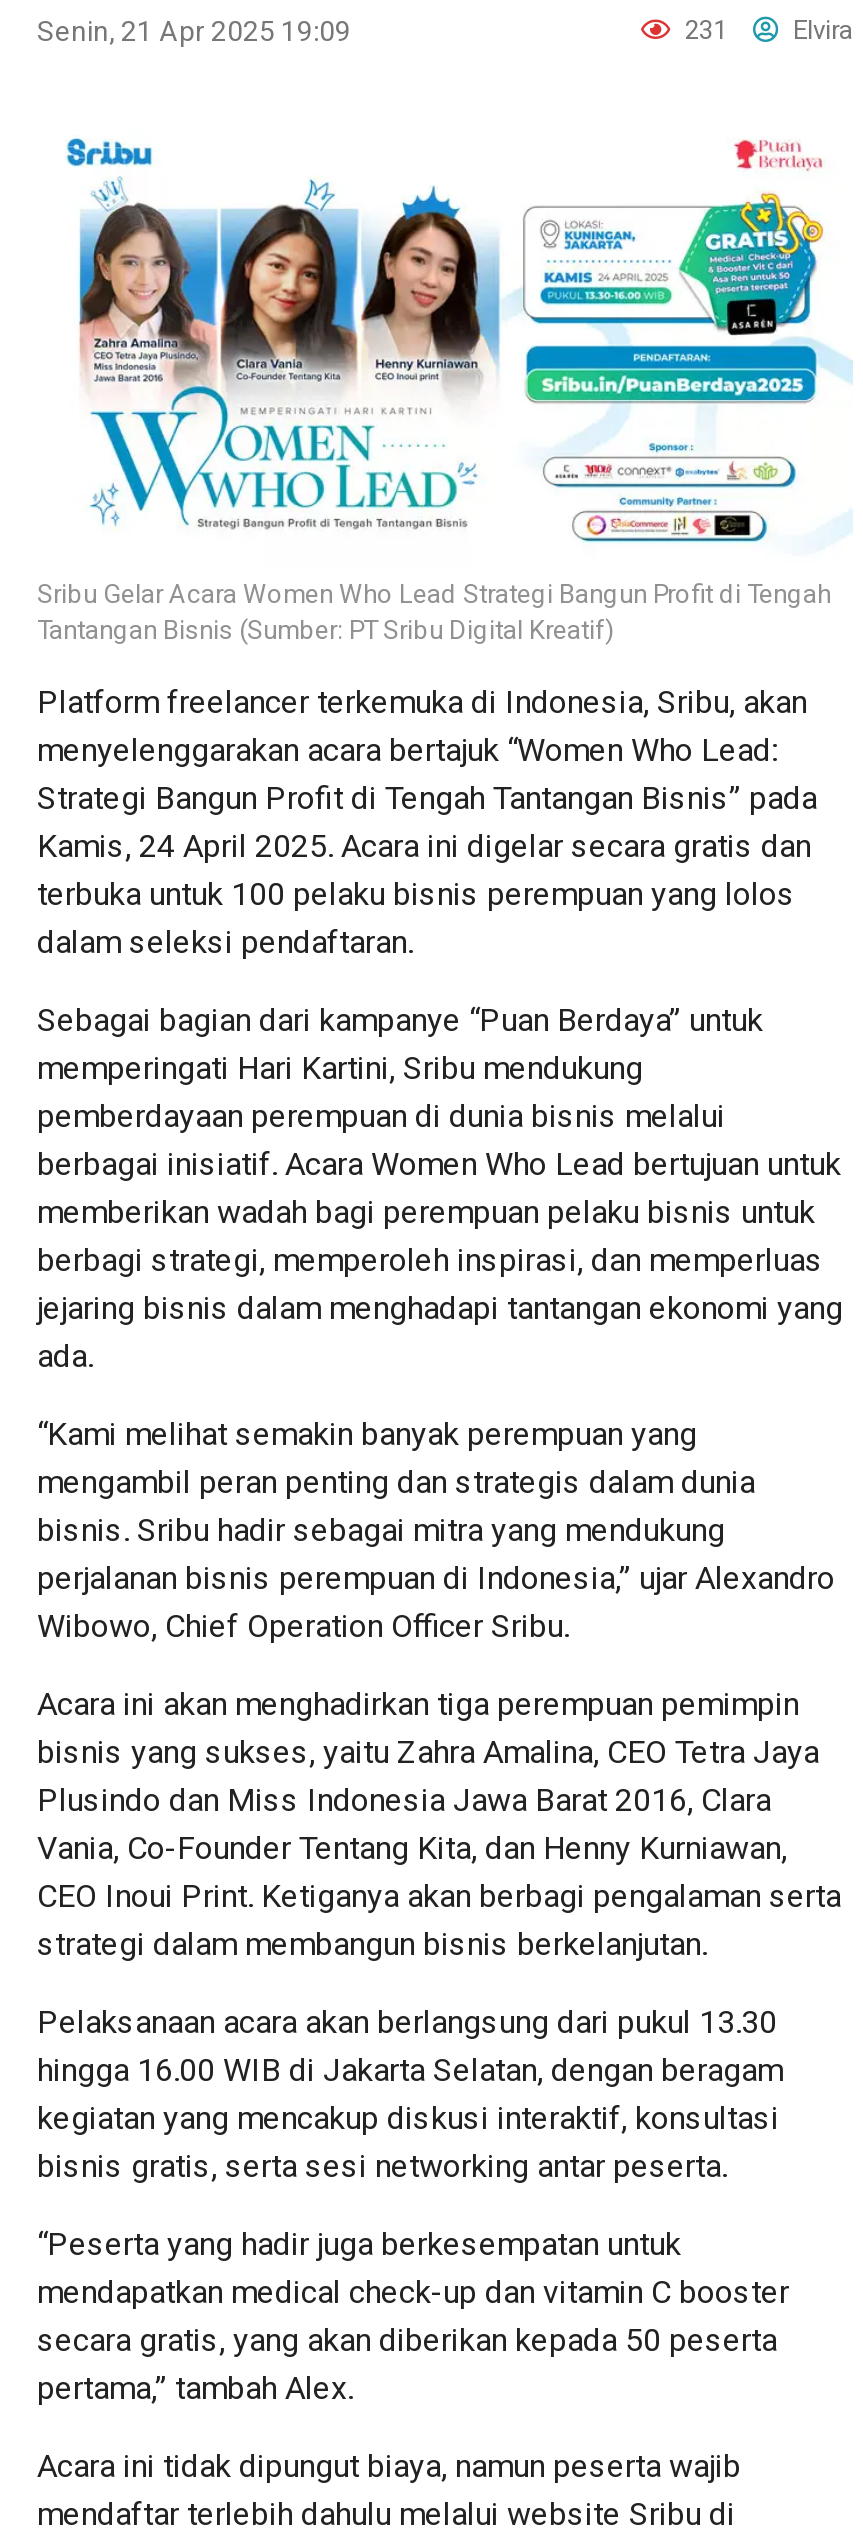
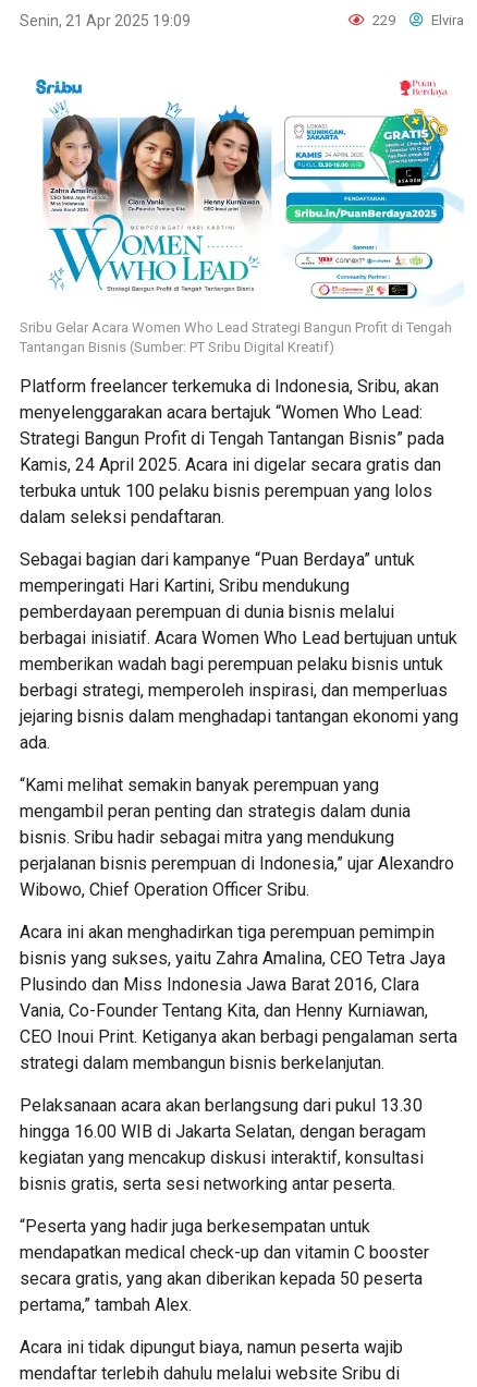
[679,15,853,45] 231 Elvira -> [369,12,464,28] 229 Elvira

